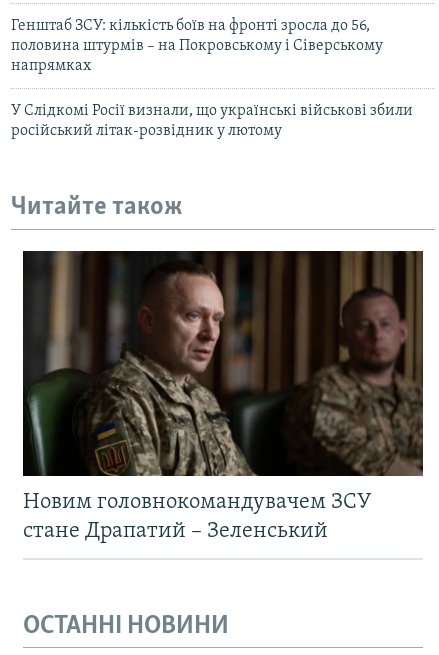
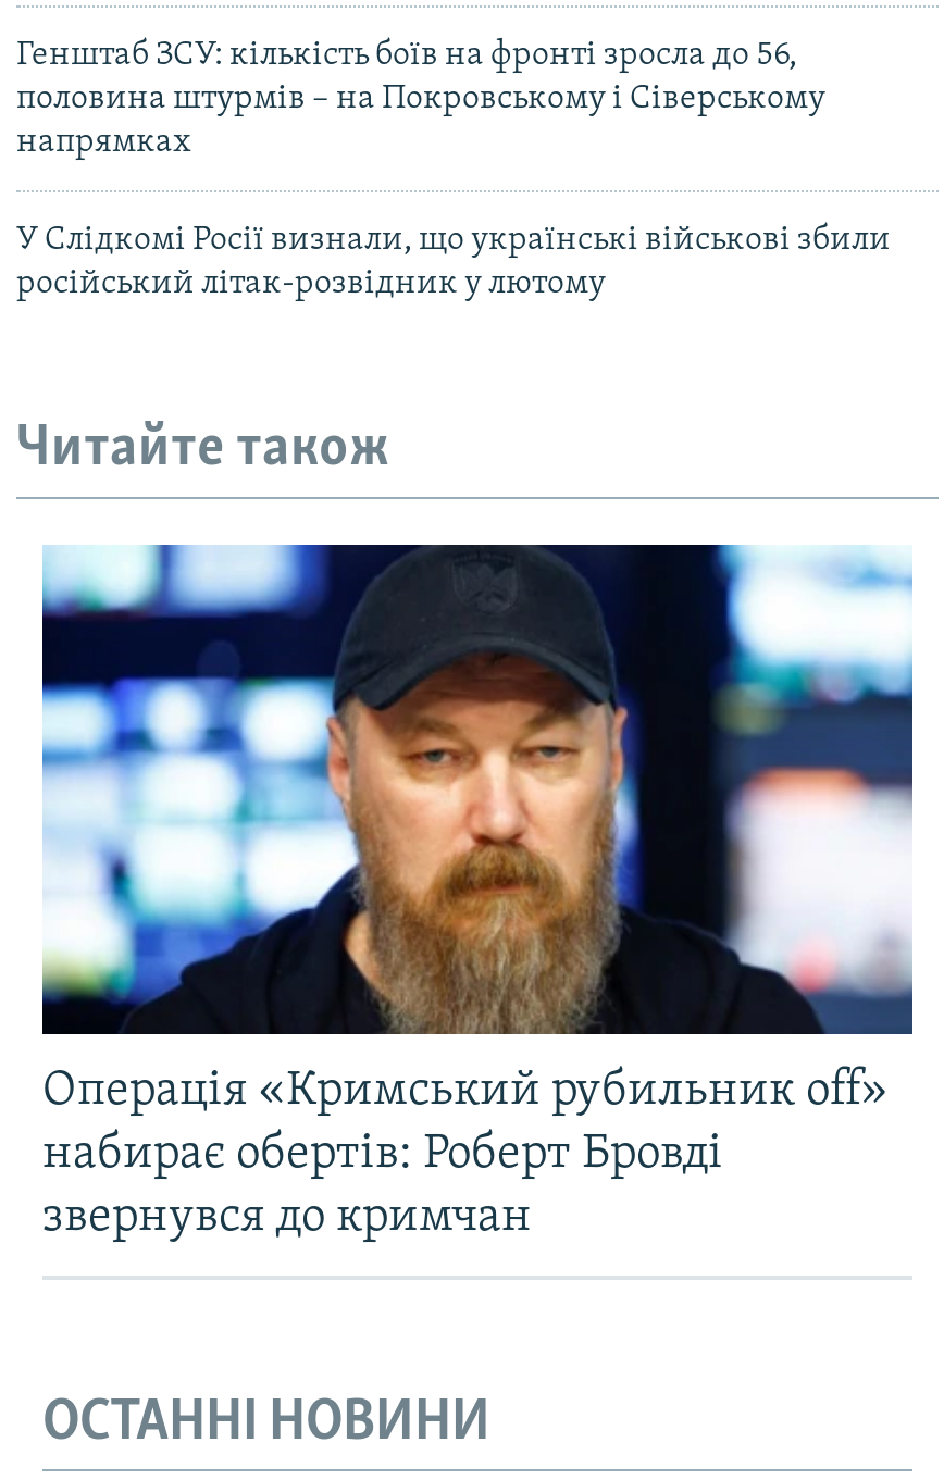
[22,250,424,543] [image] | Новим головнокомандувачем ЗСУ | стане Драпатий – Зеленський -> [40,543,915,1243] [image] | Операція «Кримський рубильник off» | набирає обертів: Роберт Бровді | звернувся до кримчан

